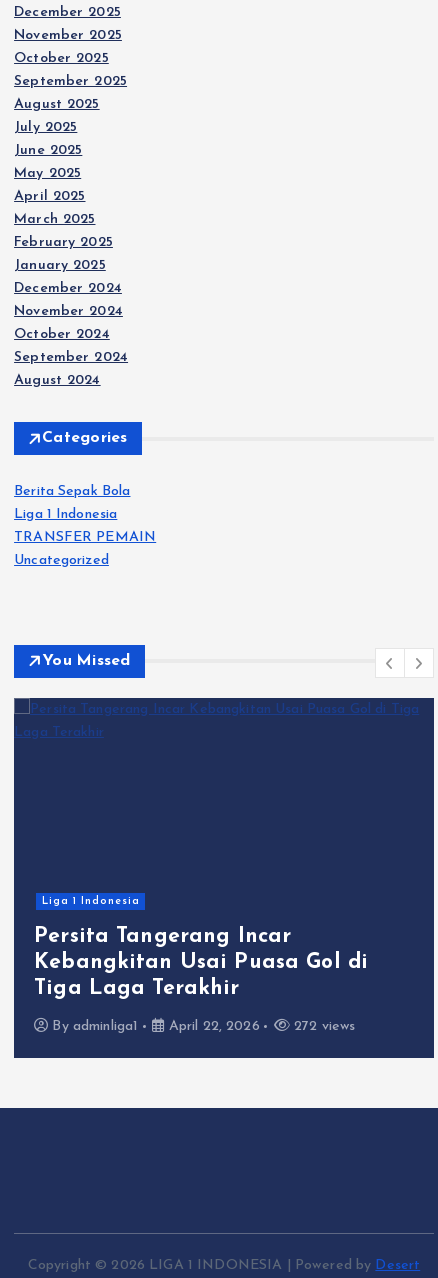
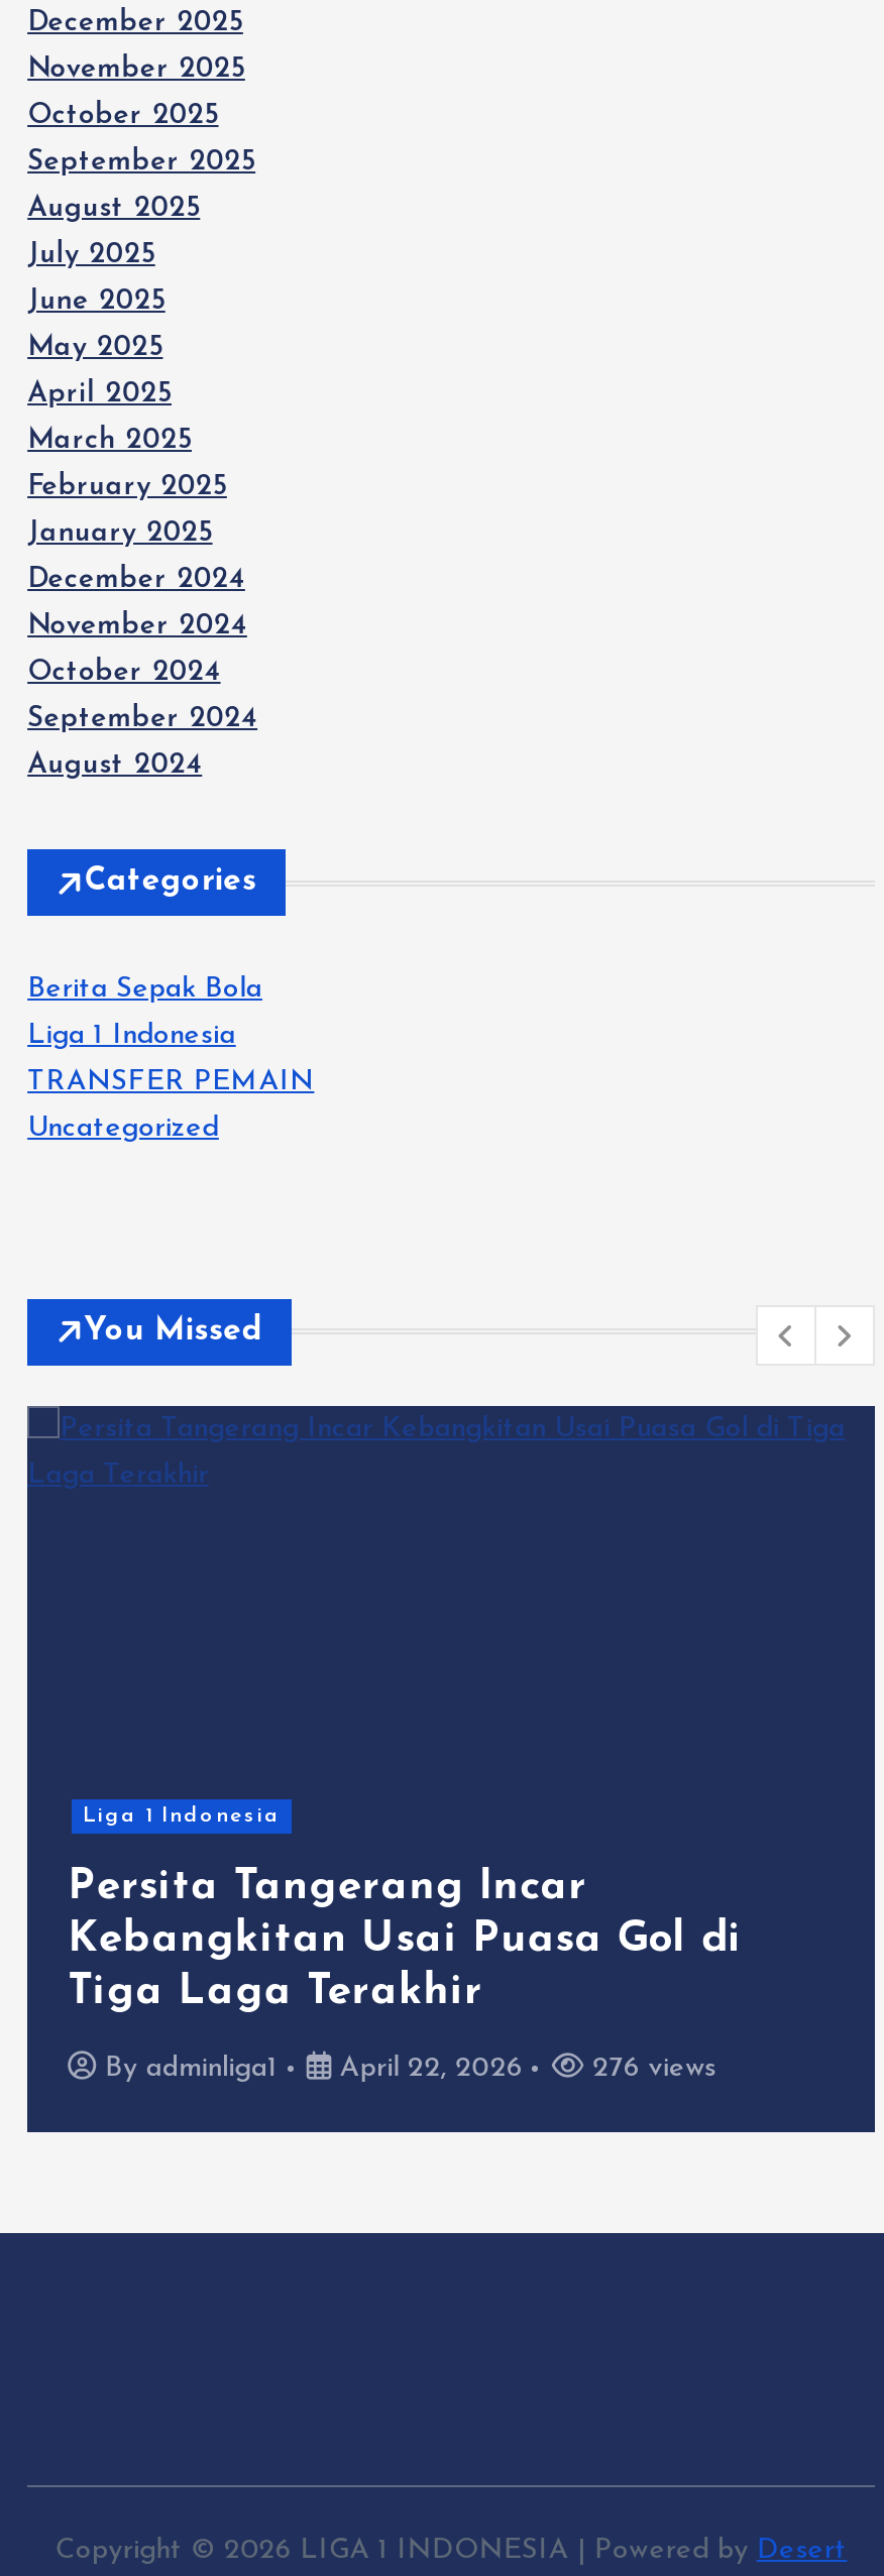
[290,1019,355,1034] 272 views -> [584,2053,716,2083] 276 views

